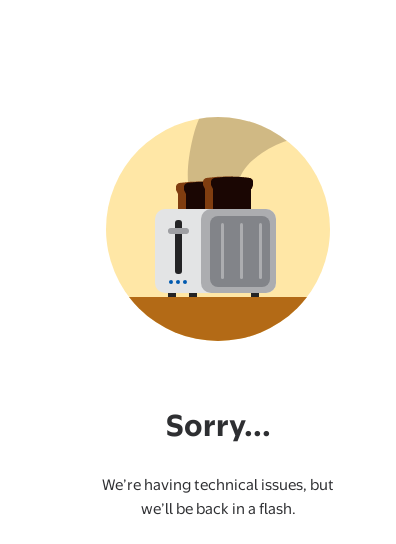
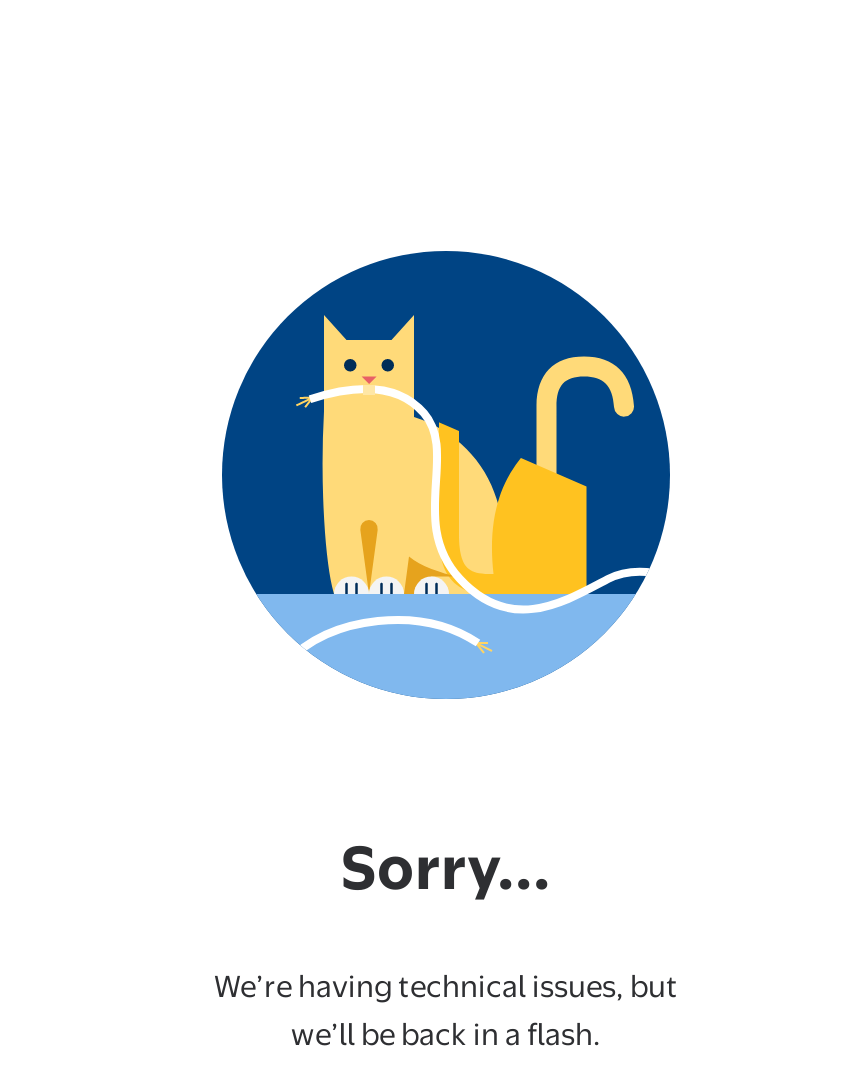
[106,116,330,342] [image] -> [220,249,672,701] [image]

